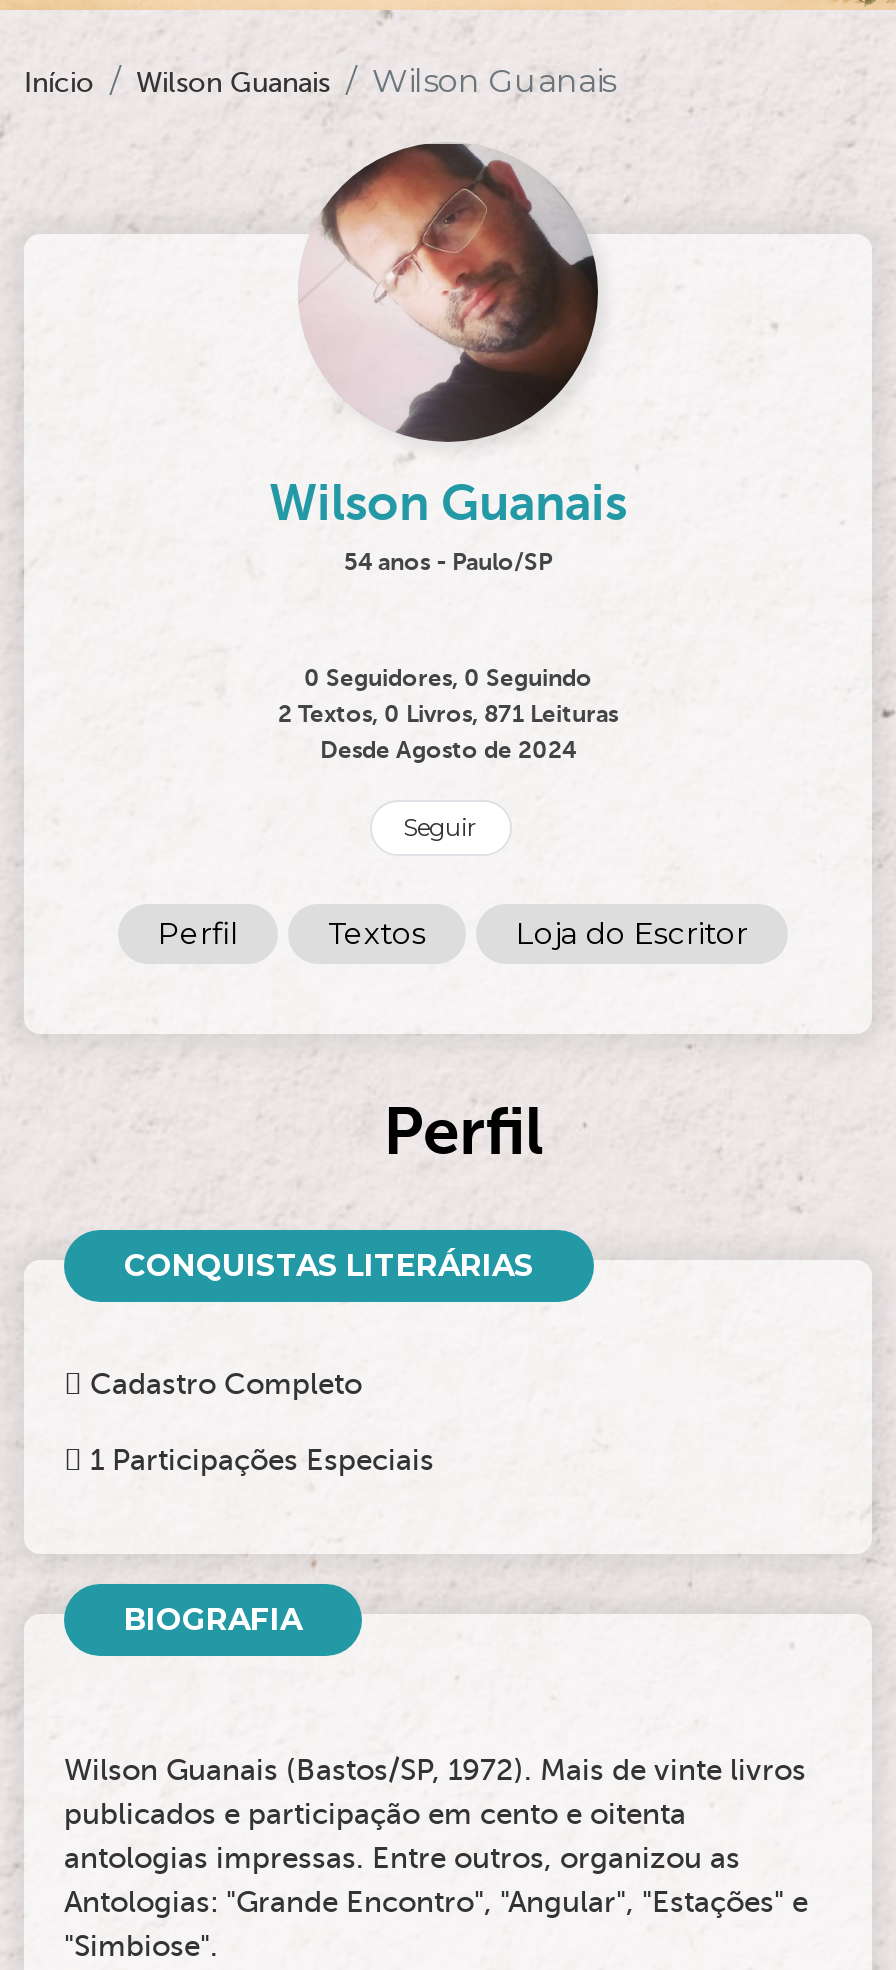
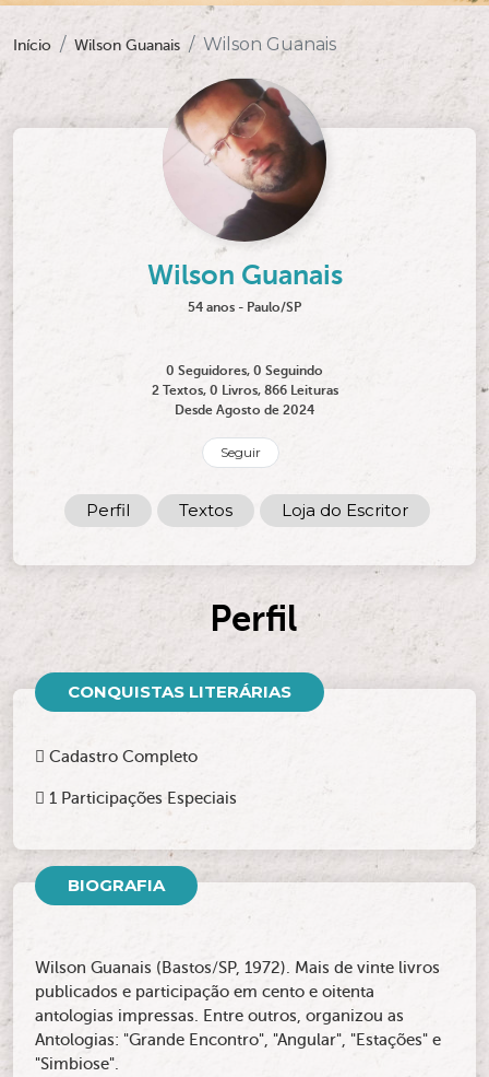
[278,701,618,729] 2 Textos, 0 Livros, 871 Leituras -> [151,383,338,398] 2 Textos, 0 Livros, 866 Leituras

